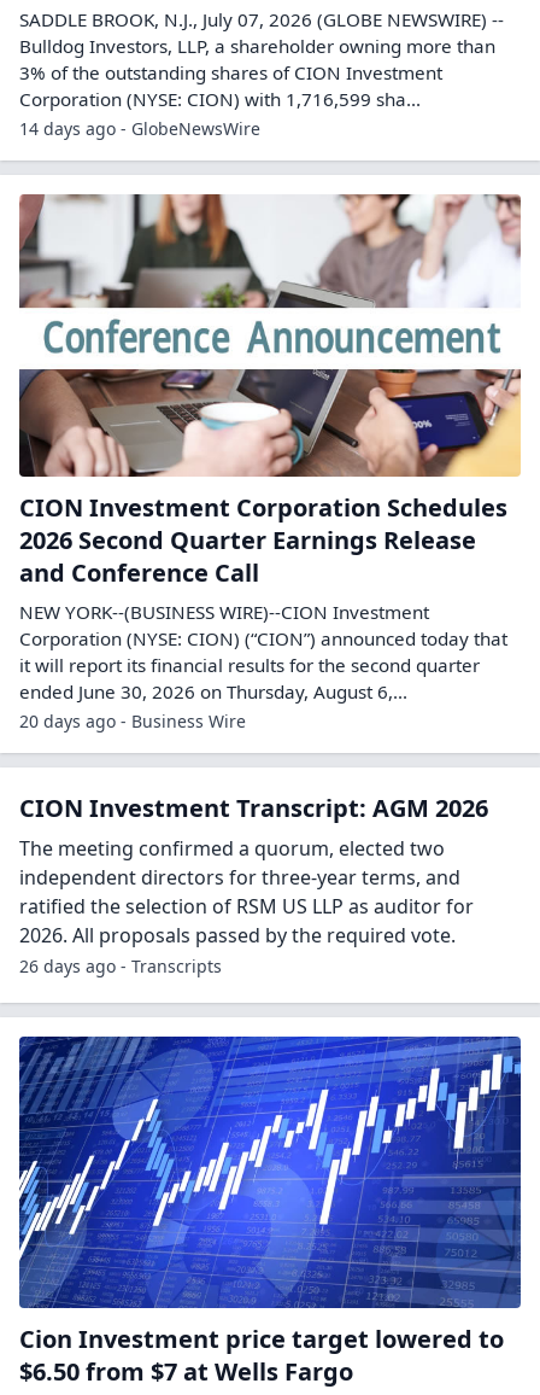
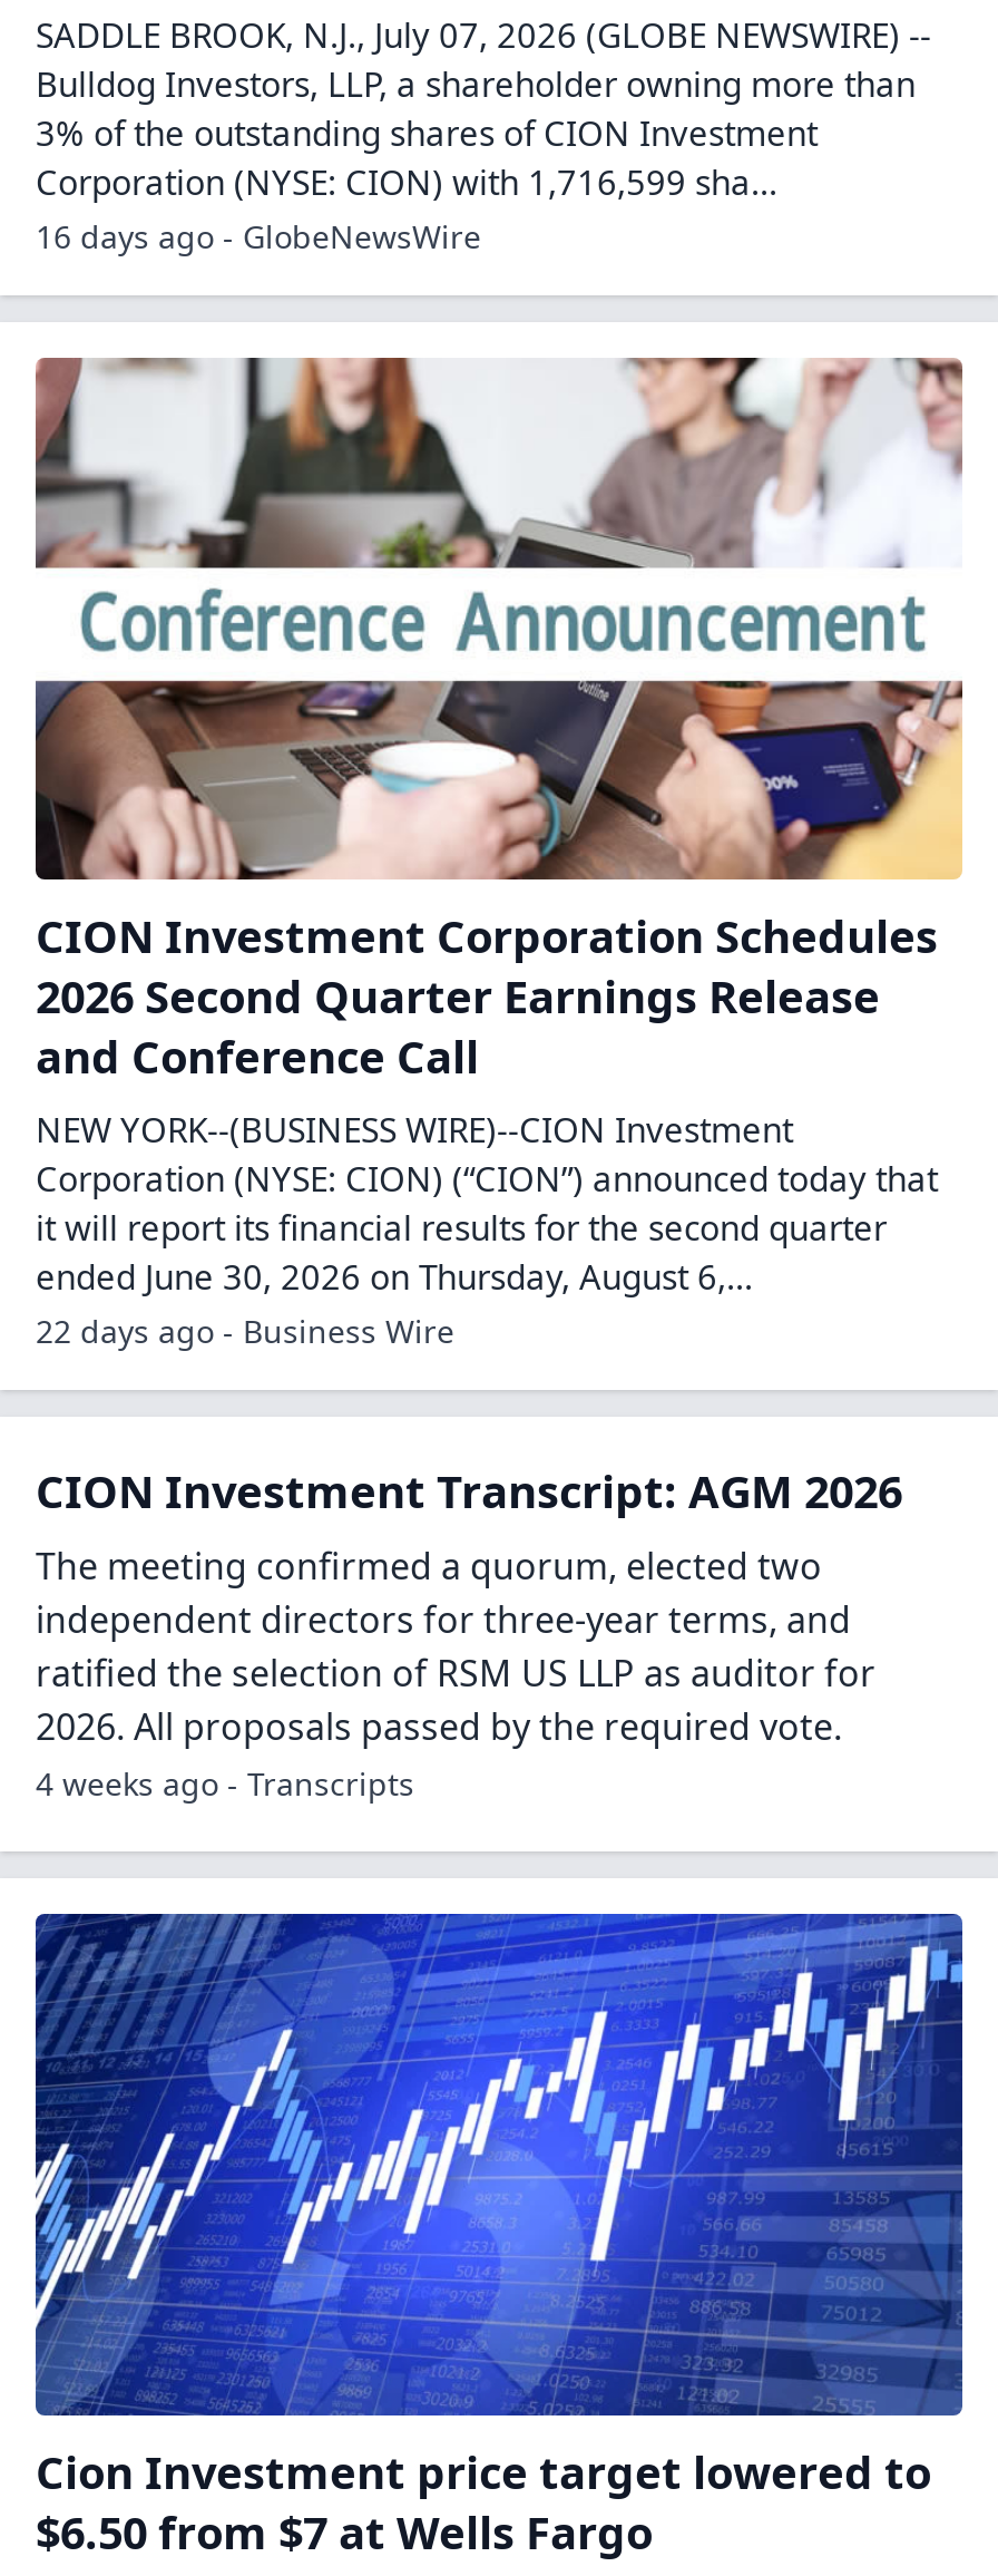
[19,117,260,140] 14 days ago - GlobeNewsWire -> [36,216,481,258] 16 days ago - GlobeNewsWire
[19,710,246,733] 20 days ago - Business Wire -> [36,1310,454,1353] 22 days ago - Business Wire
[19,955,222,978] 26 days ago - Transcripts -> [36,1763,414,1805] 4 weeks ago - Transcripts

